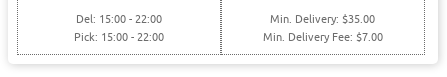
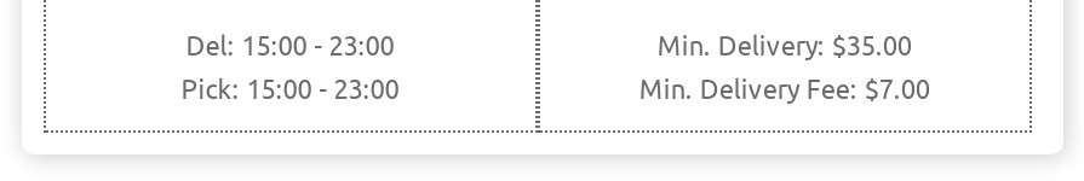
[74,12,164,44] Del: 15:00 - 22:00 | Pick: 15:00 - 22:00 -> [181,29,399,106] Del: 15:00 - 23:00 | Pick: 15:00 - 23:00

